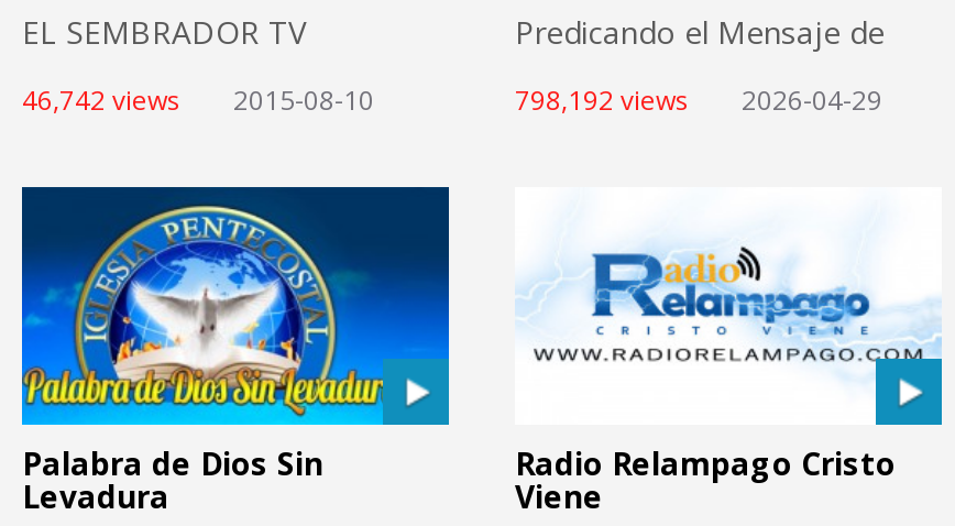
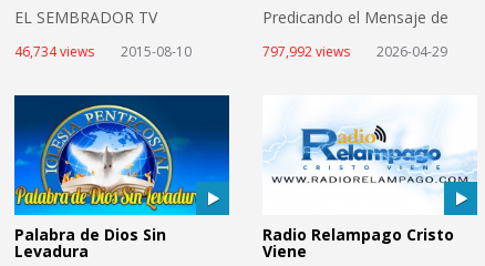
[22,82,374,120] 46,742 views 2015-08-10 -> [14,42,192,61] 46,734 views 2015-08-10
[515,82,882,120] 798,192 views 2026-04-29 -> [262,42,447,61] 797,992 views 2026-04-29

